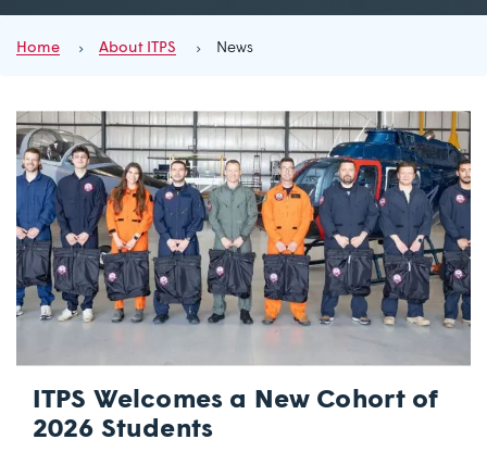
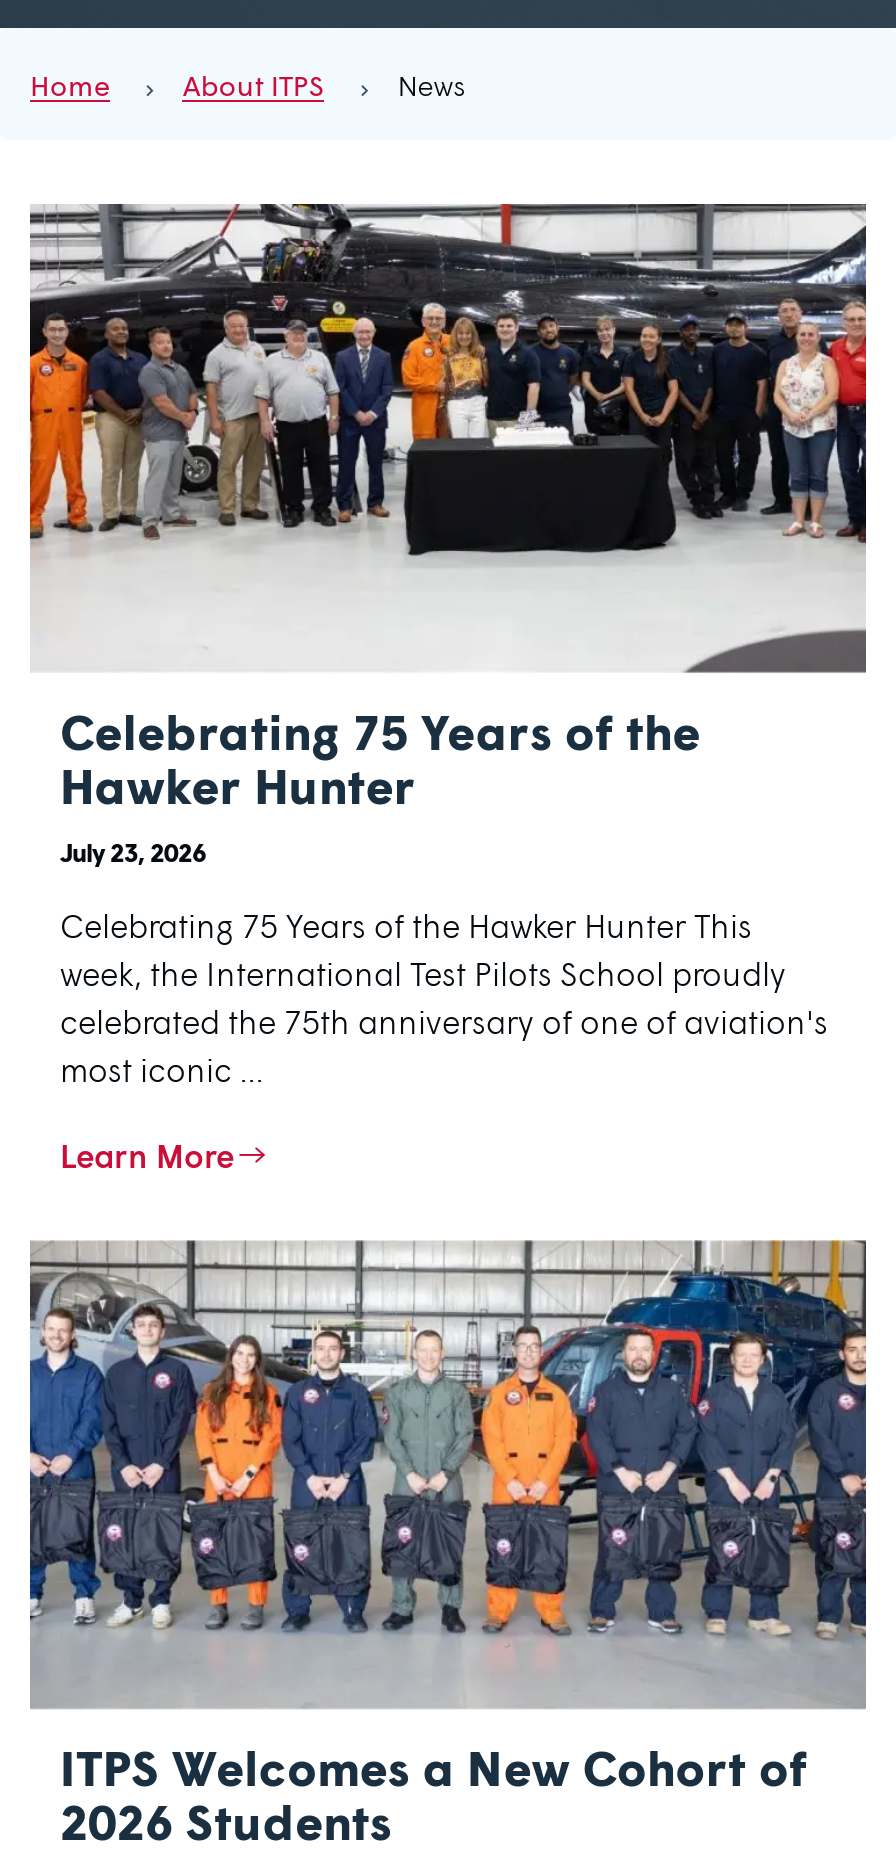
none -> [28,202,868,1174] [image] | Celebrating 75 Years of the | Hawker Hunter | July 23, 2026 | Celebrating 75 Years of the Hawker Hunter This | week, the International Test Pilots School proudly | celebrated the 75th anniversary of one of aviation's | most iconic ... | Learn More

